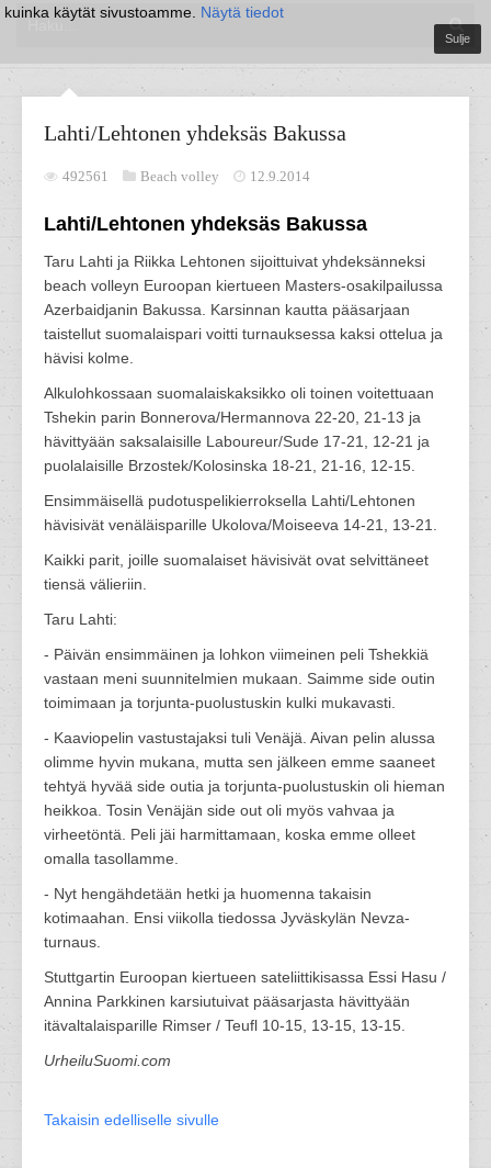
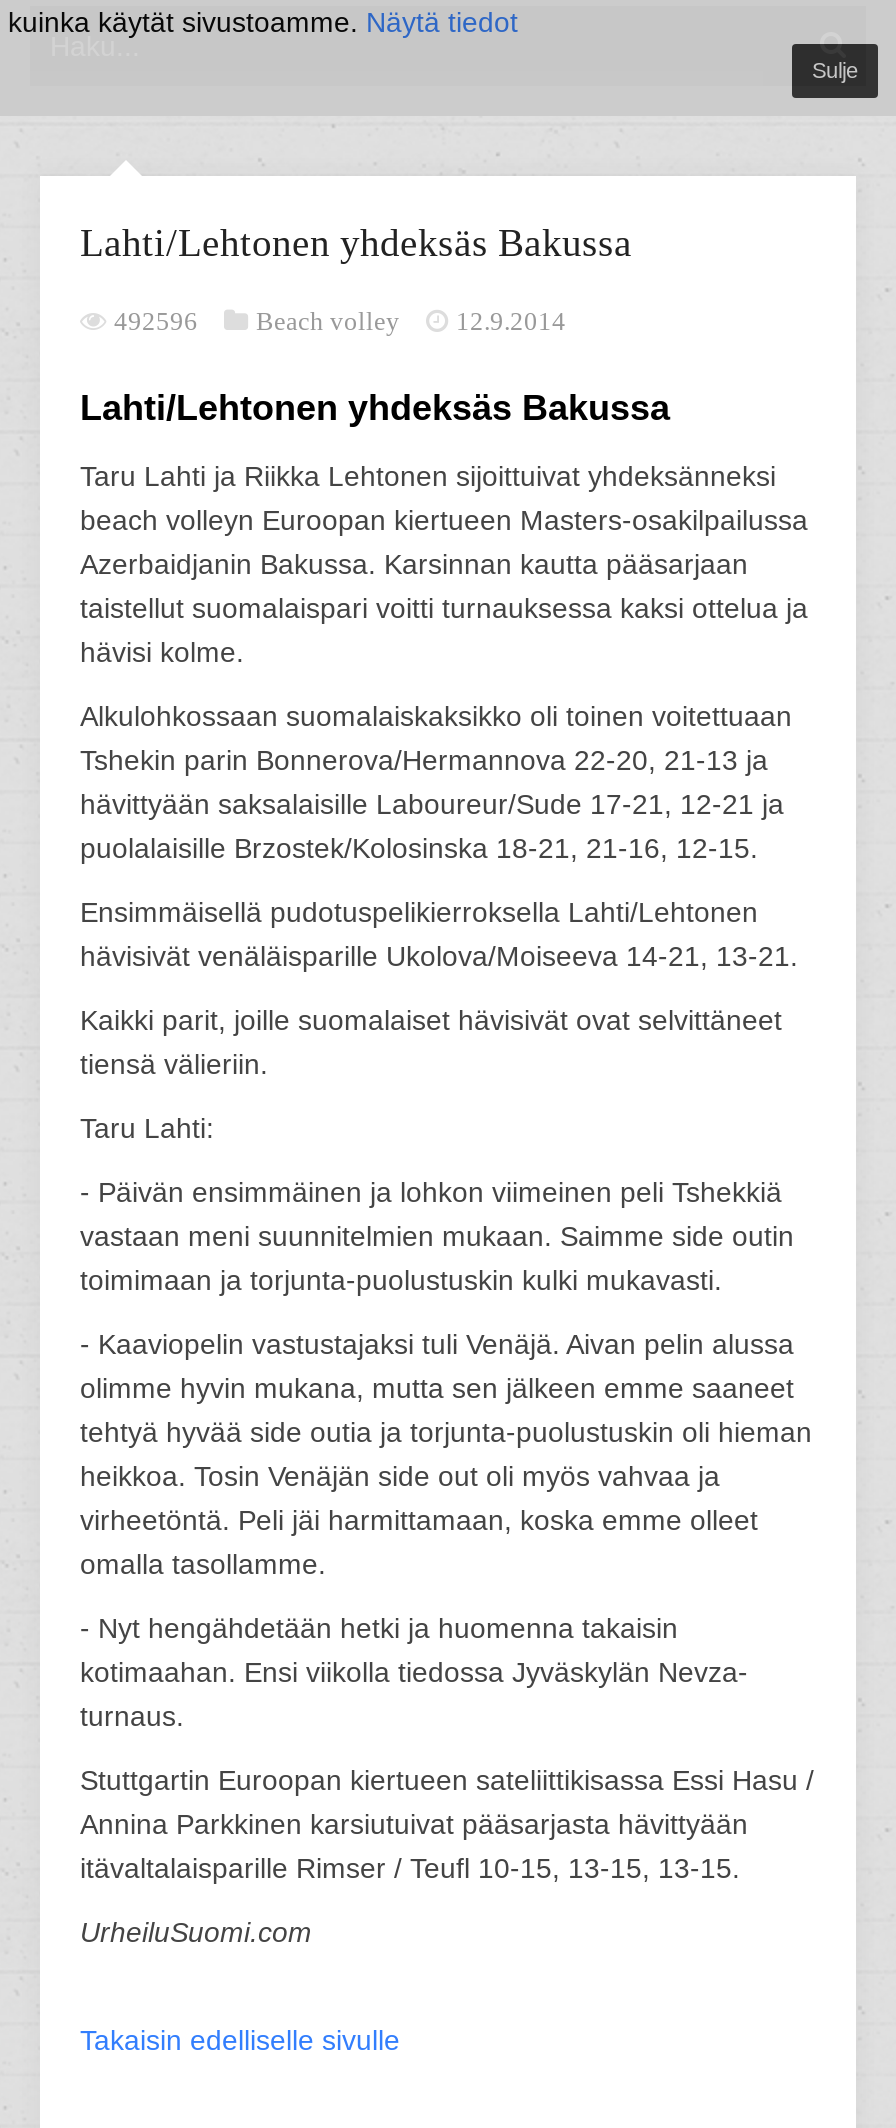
[62,168,310,184] 492561 Beach volley 12.9.2014 -> [114,306,566,336] 492596 Beach volley 12.9.2014

